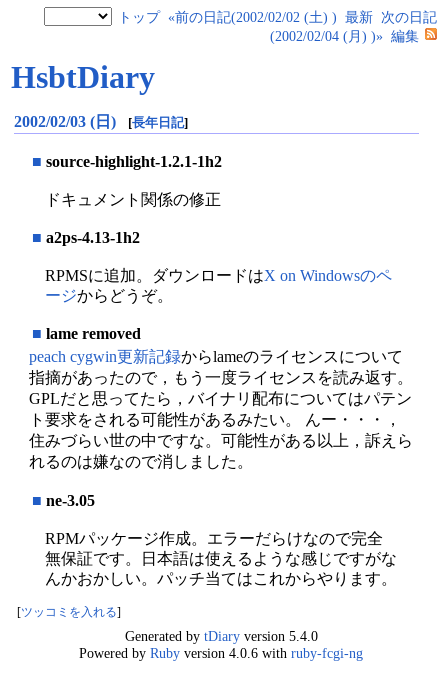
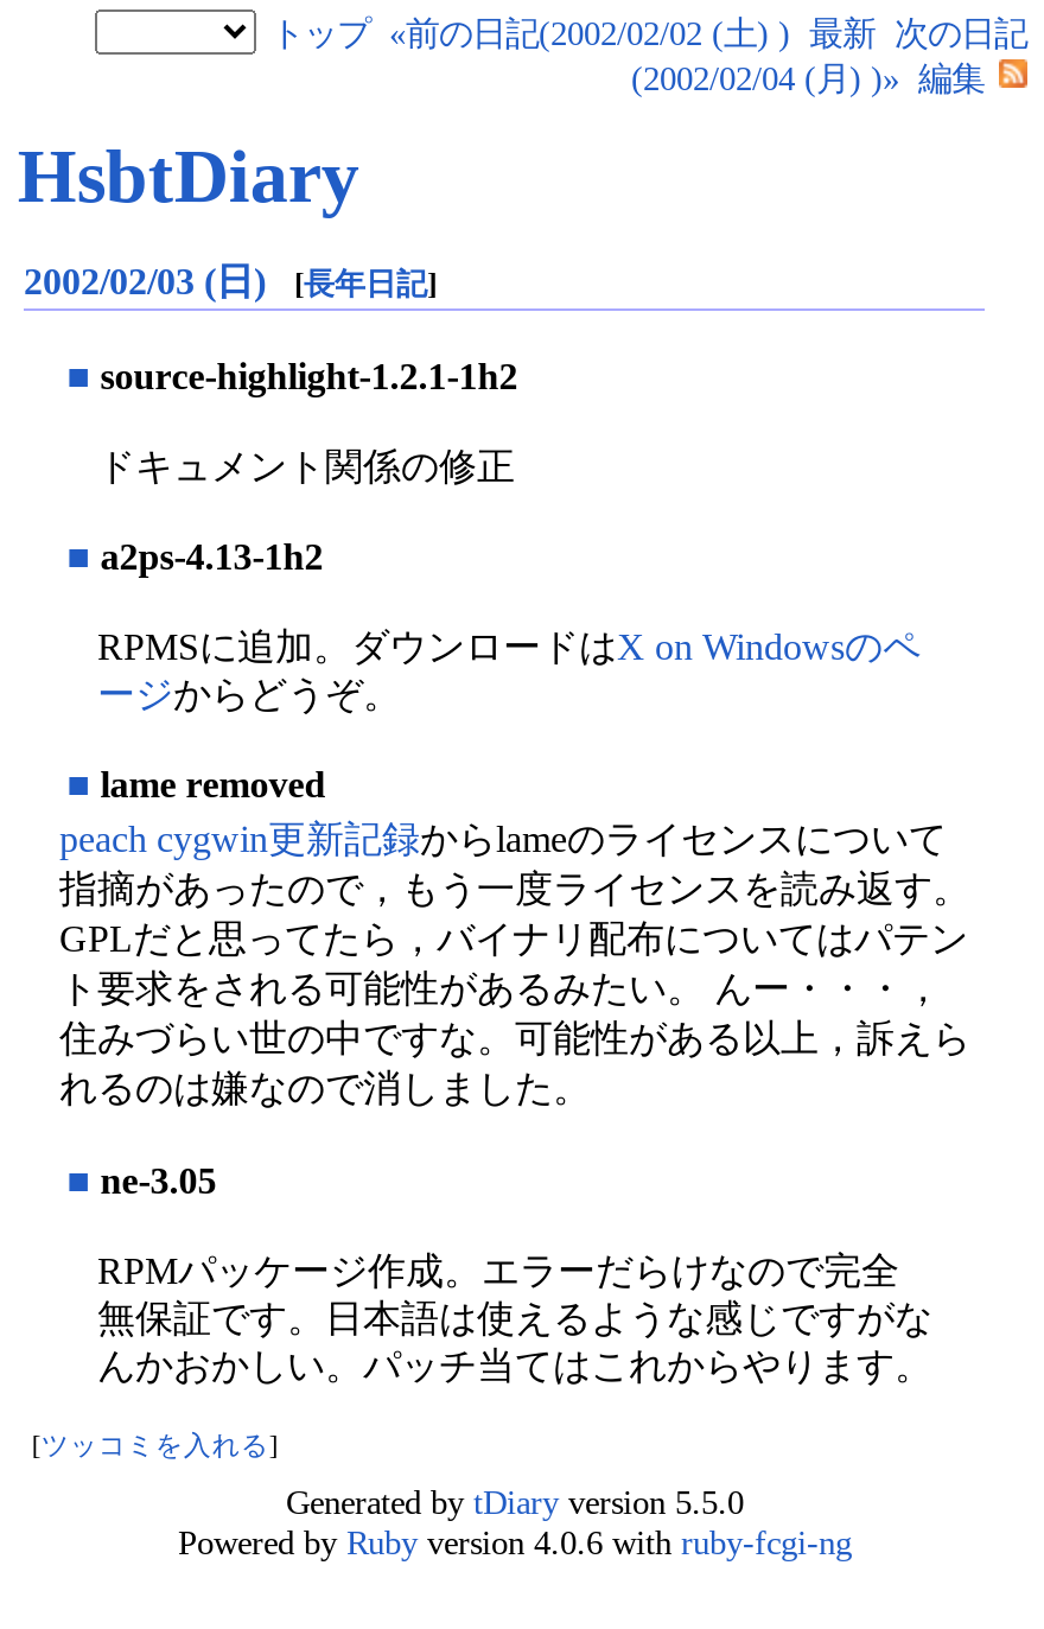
[124,628,317,644] Generated by tDiary version 5.4.0 -> [286,1483,744,1521] Generated by tDiary version 5.5.0

